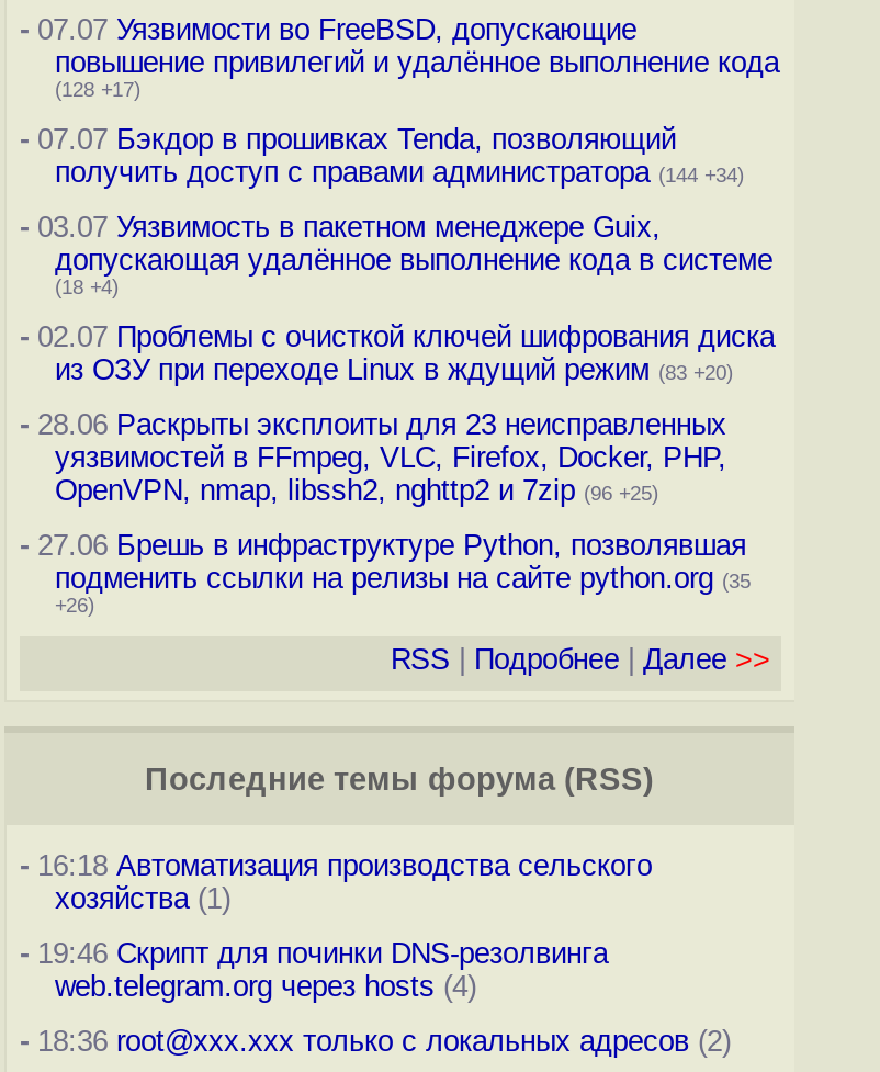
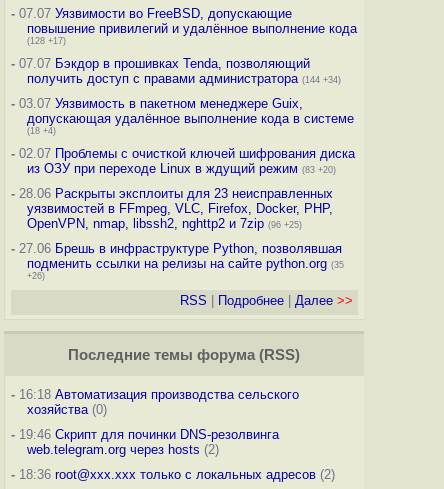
[55,882,230,915] хозяйства (1) -> [27,402,107,417] хозяйства (0)
[55,970,476,1003] web.telegram.org через hosts (4) -> [27,442,219,457] web.telegram.org через hosts (2)

